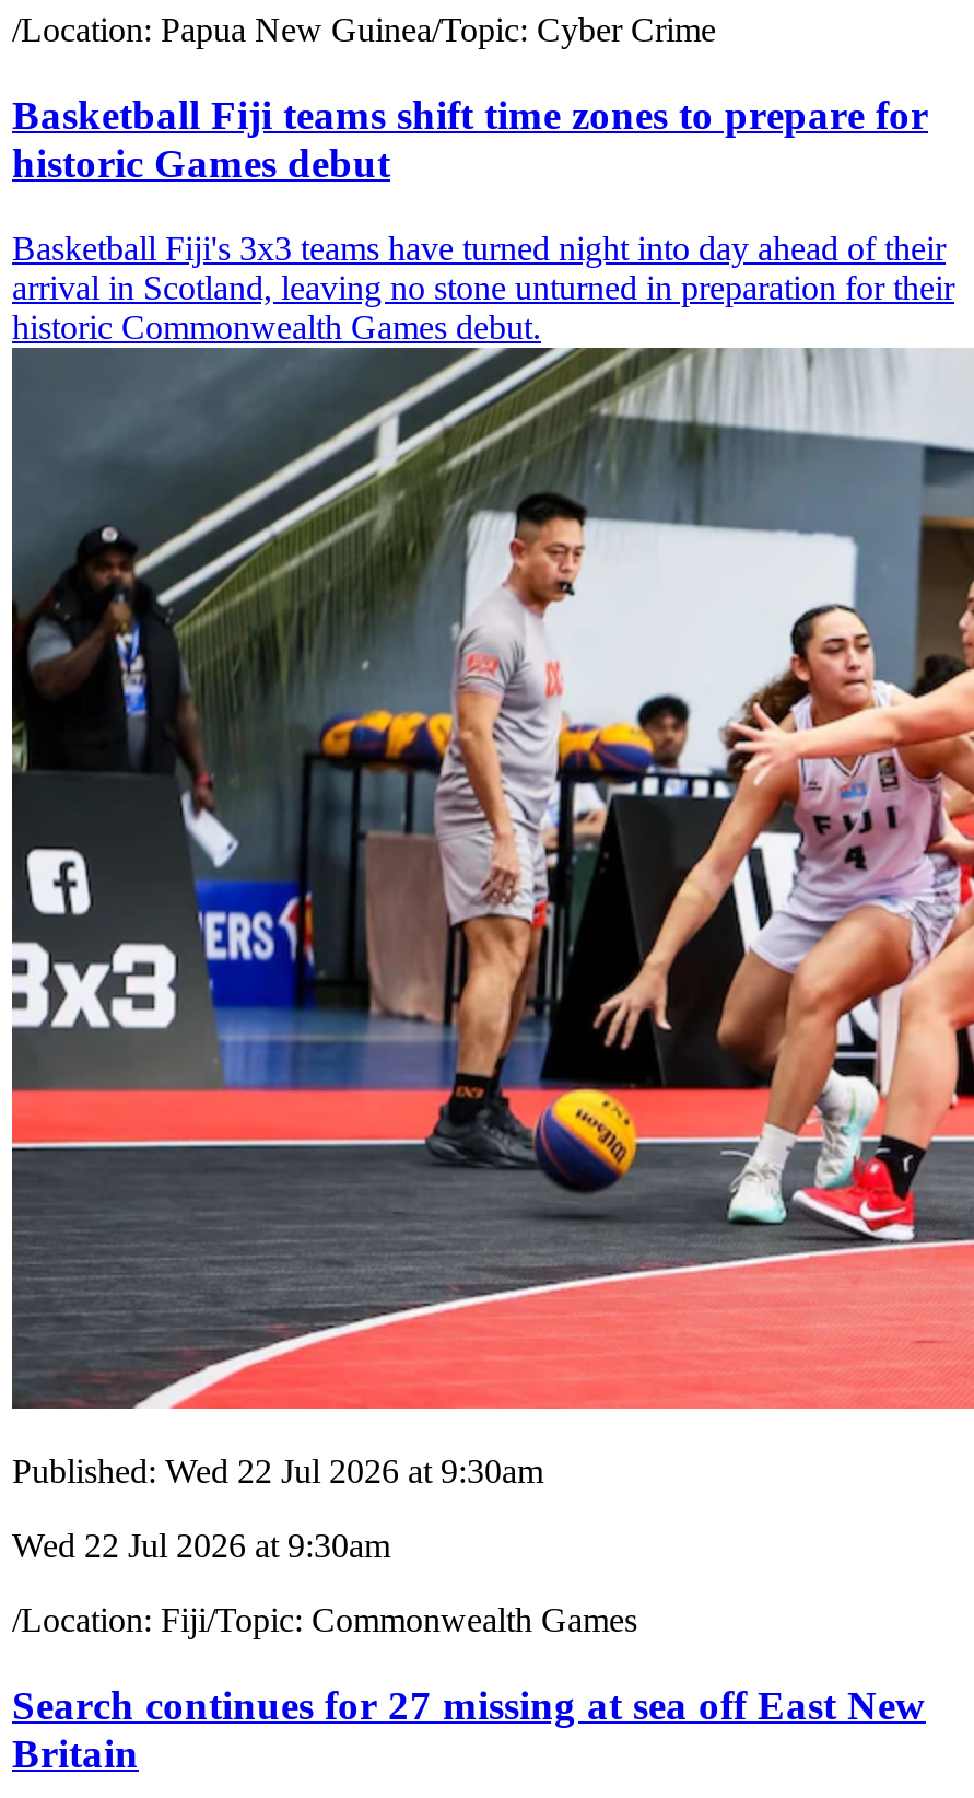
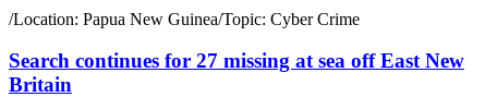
[10,93,967,1411] [image] | Basketball Fiji teams shift time zones to prepare for | historic Games debut | Basketball Fiji's 3x3 teams have turned night into day ahead of their | arrival in Scotland, leaving no stone unturned in preparation for their | historic Commonwealth Games debut. -> none
[12,1453,637,1639] Published: Wed 22 Jul 2026 at 9:30am | Wed 22 Jul 2026 at 9:30am | /Location: Fiji/Topic: Commonwealth Games -> none

